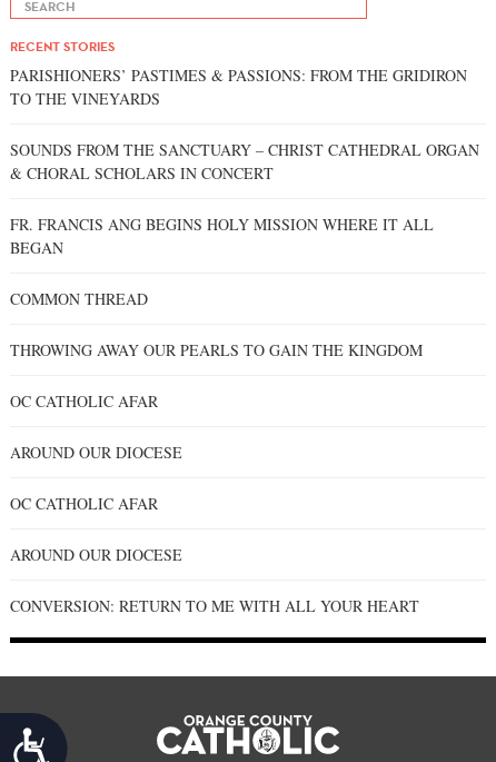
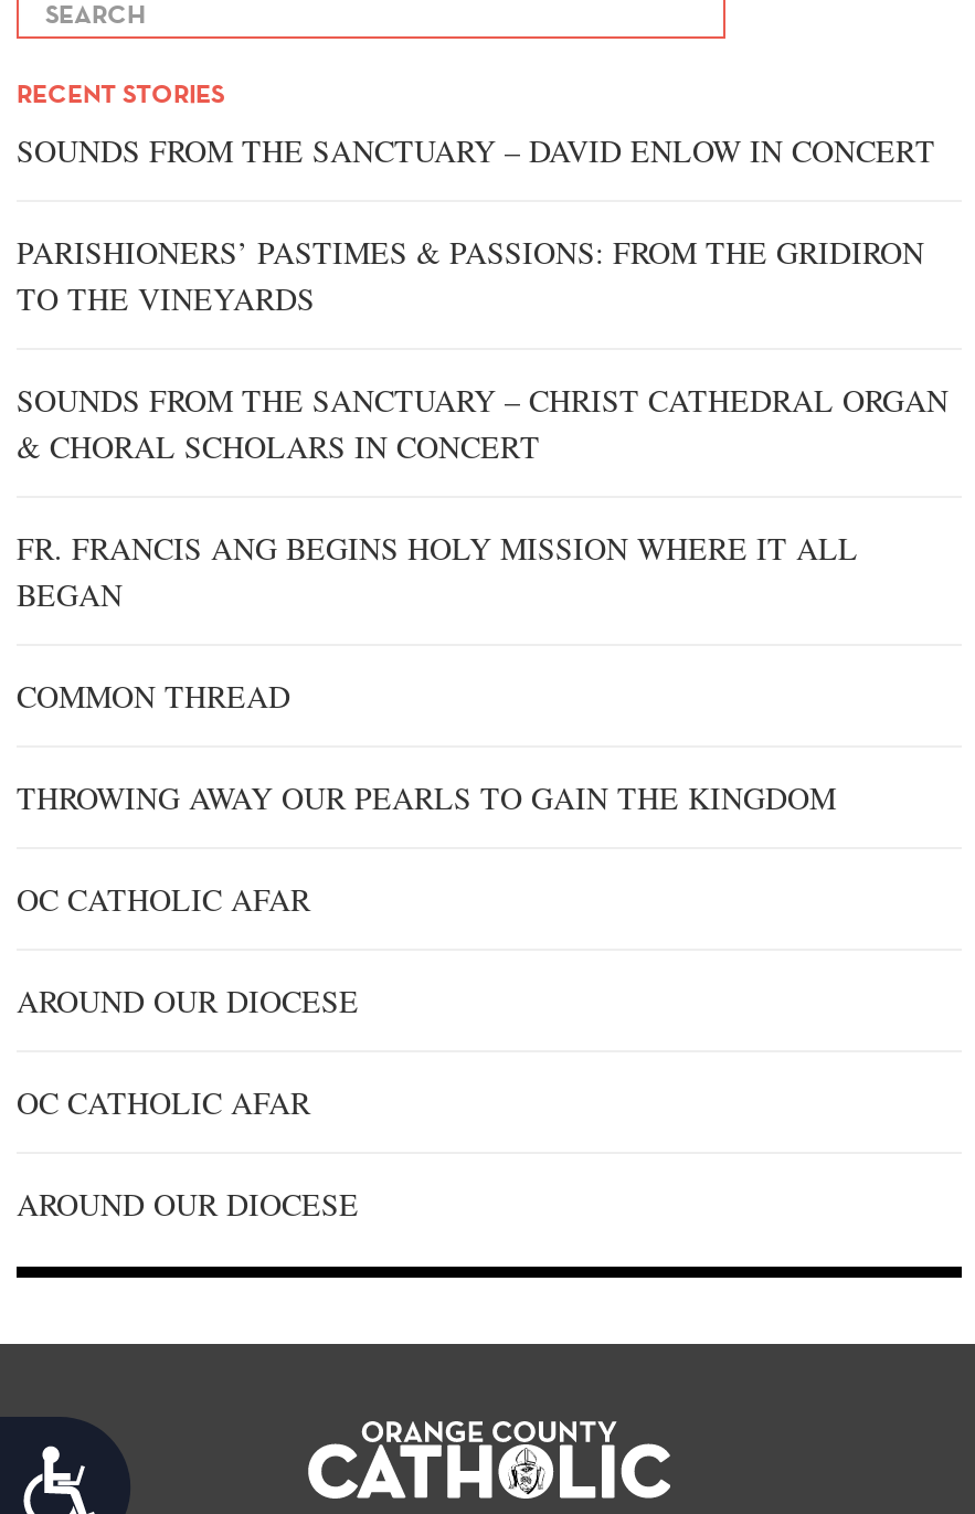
none -> [17,129,935,171] SOUNDS FROM THE SANCTUARY – DAVID ENLOW IN CONCERT
moved [10,65,479,565] -> [17,231,948,1225]: PARISHIONERS’ PASTIMES & PASSIONS: FROM THE GRIDIRON | TO THE VINEYARDS | SOUNDS FROM THE SANCTUARY – CHRIST CATHEDRAL ORGAN | ... | OC CATHOLIC AFAR | AROUND OUR DIOCESE
[10,595,419,616] CONVERSION: RETURN TO ME WITH ALL YOUR HEART -> none

